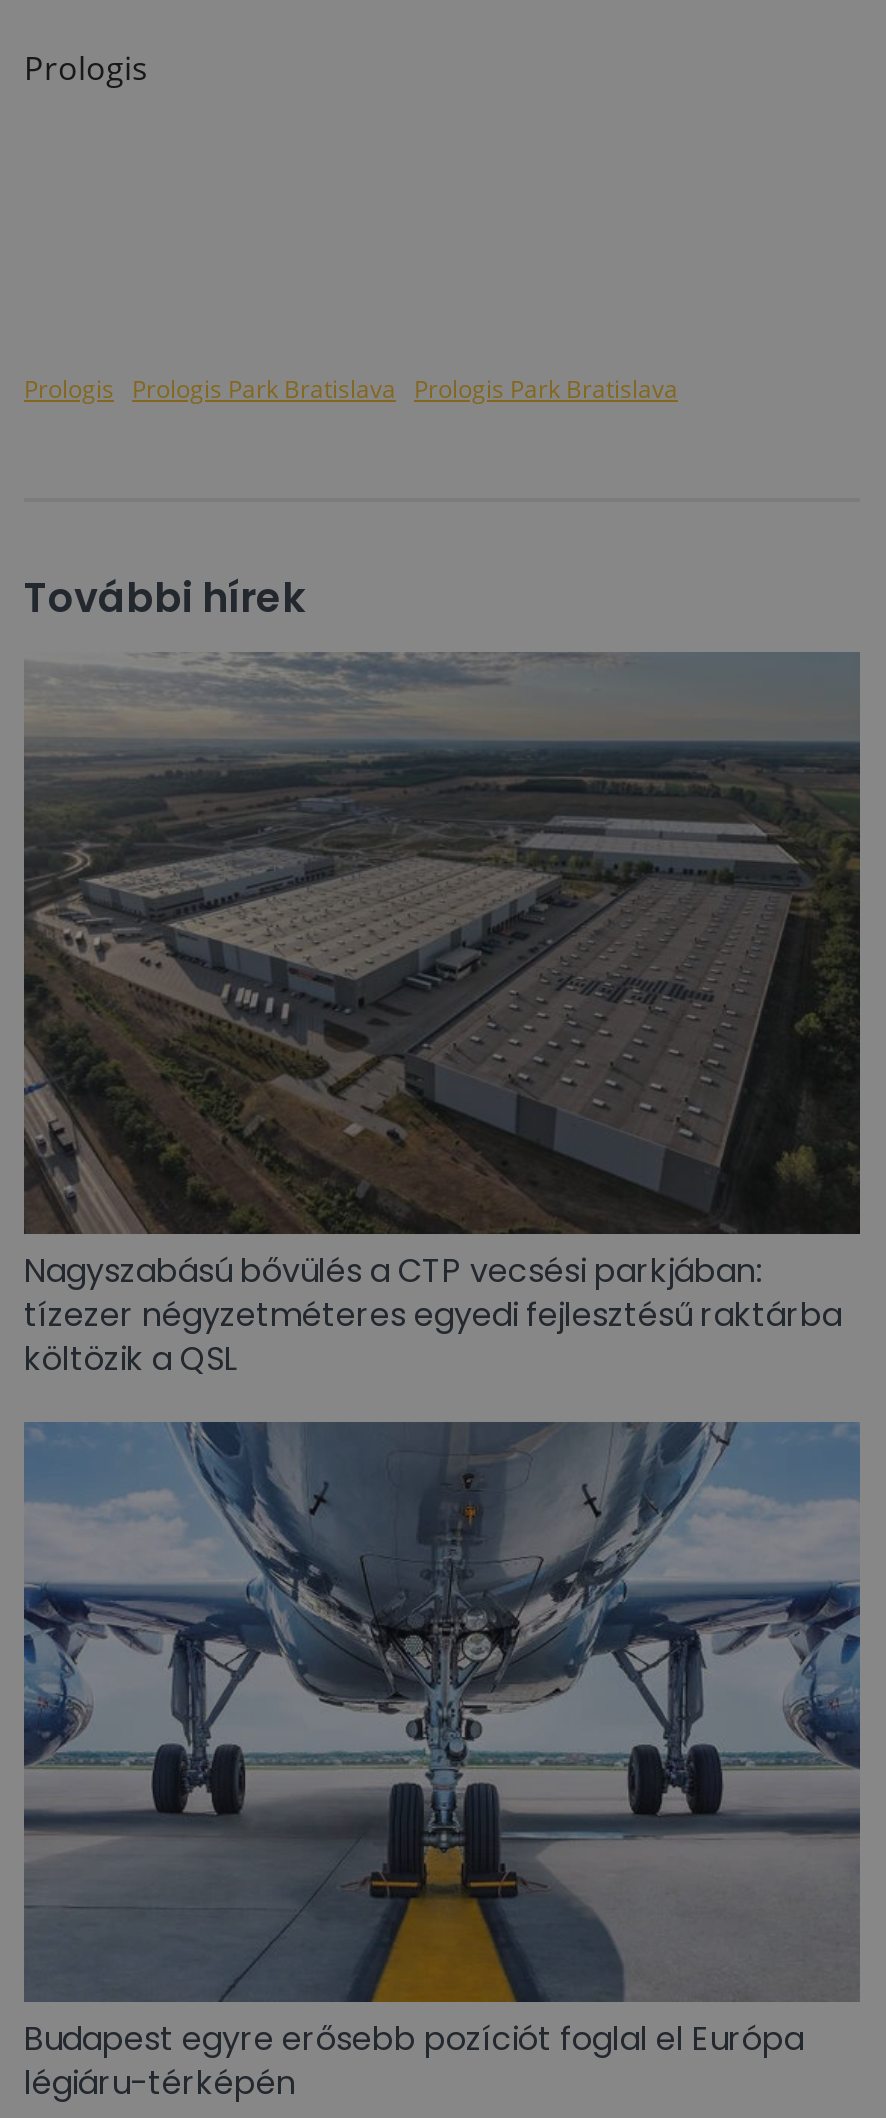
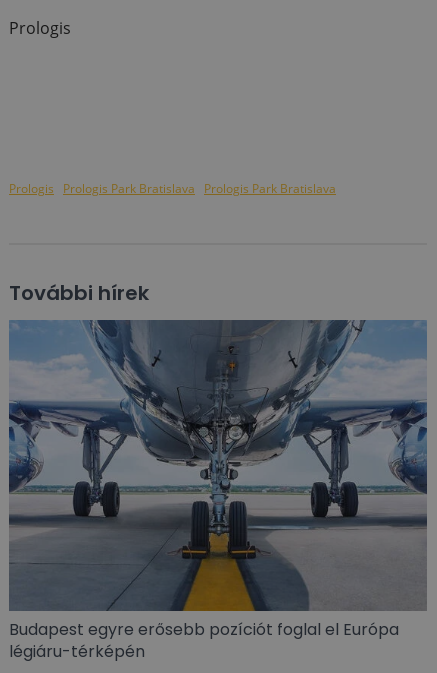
[22,652,862,1381] [image] | Nagyszabású bővülés a CTP vecsési parkjában: | tízezer négyzetméteres egyedi fejlesztésű raktárba | költözik a QSL -> none

